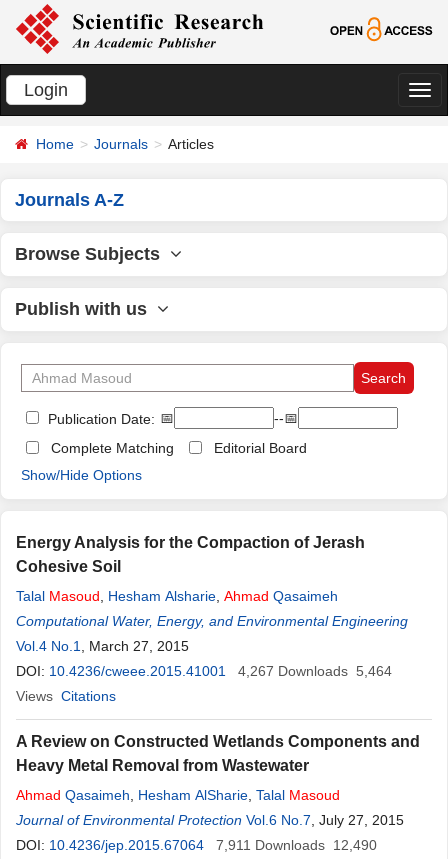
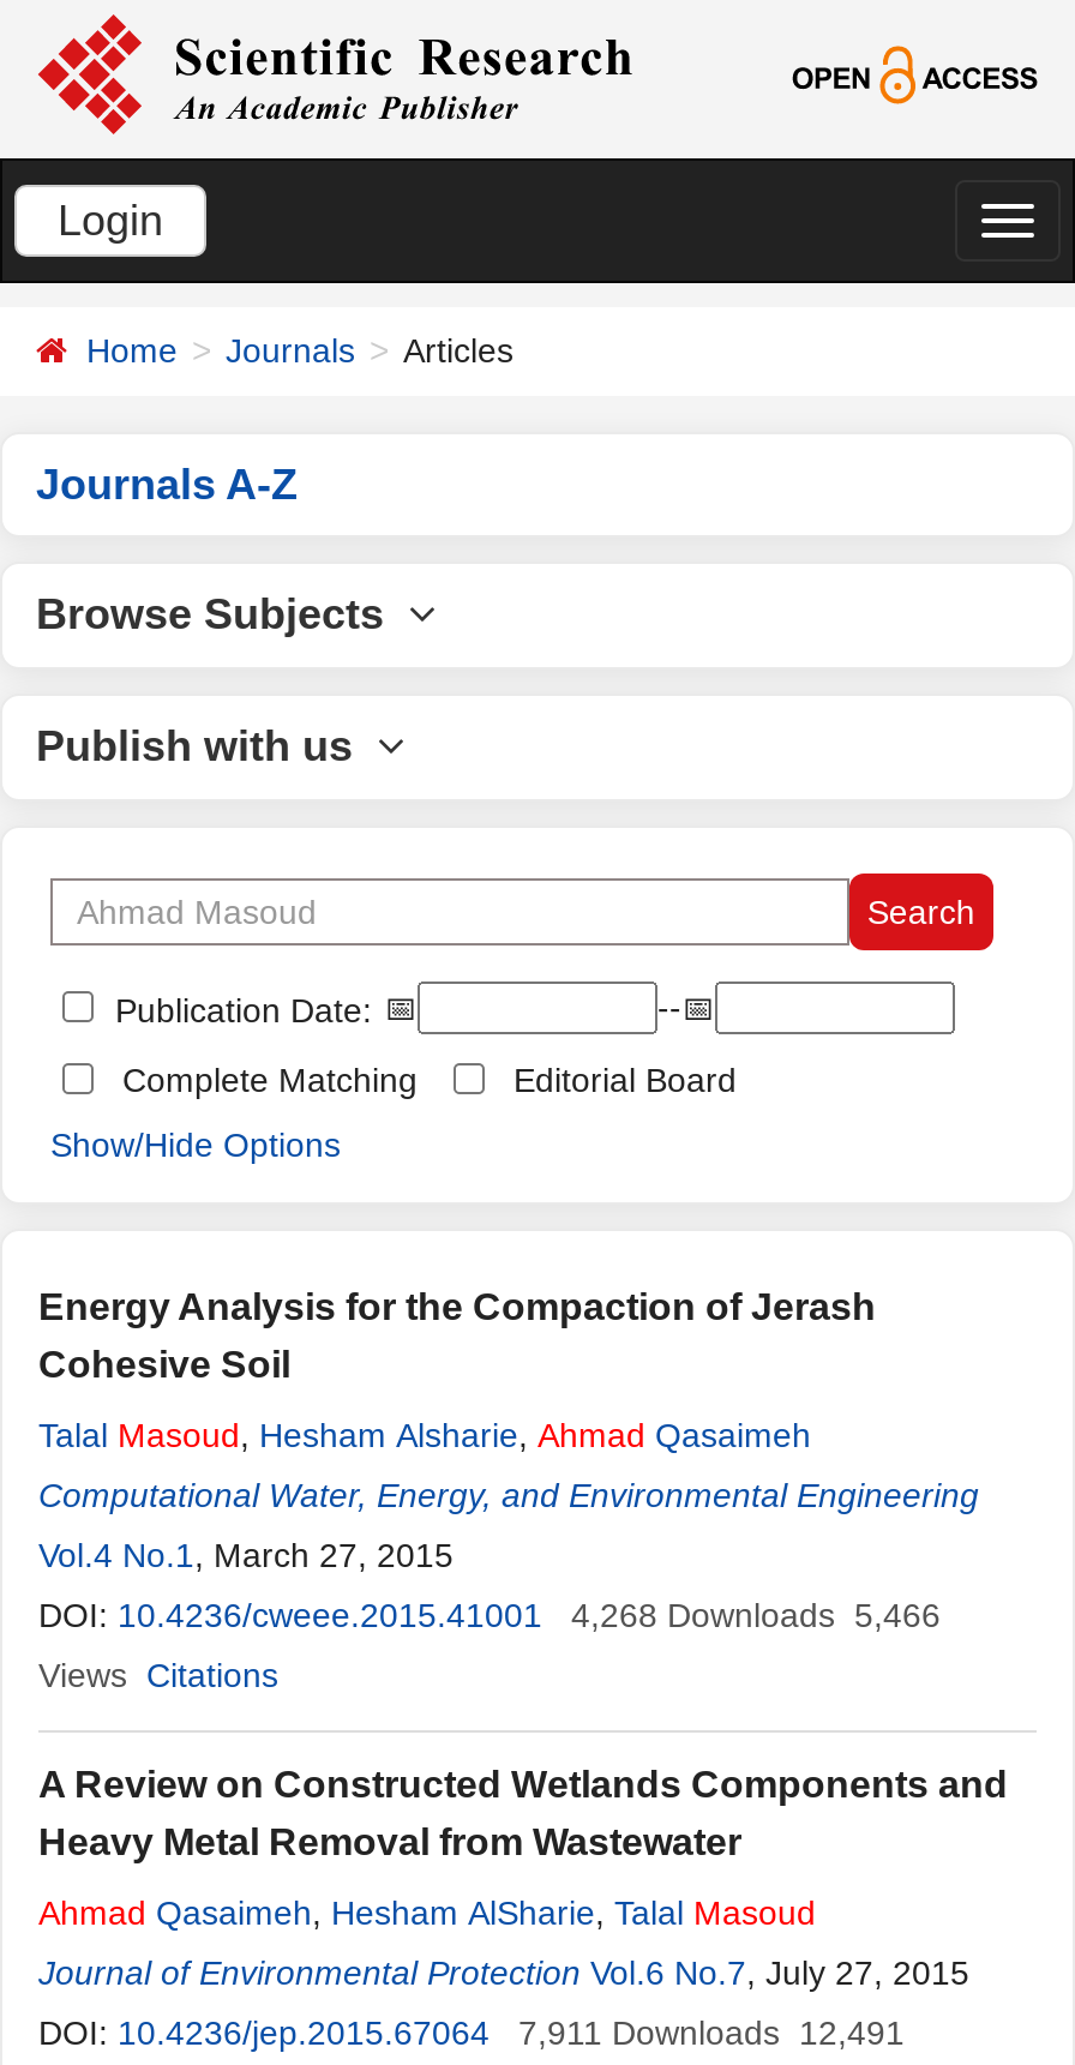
[16,663,392,679] DOI: 10.4236/cweee.2015.41001 4,267 Downloads 5,464 -> [38,1596,941,1634] DOI: 10.4236/cweee.2015.41001 4,268 Downloads 5,466
[16,837,377,853] DOI: 10.4236/jep.2015.67064 7,911 Downloads 12,490 -> [38,2013,905,2052] DOI: 10.4236/jep.2015.67064 7,911 Downloads 12,491

